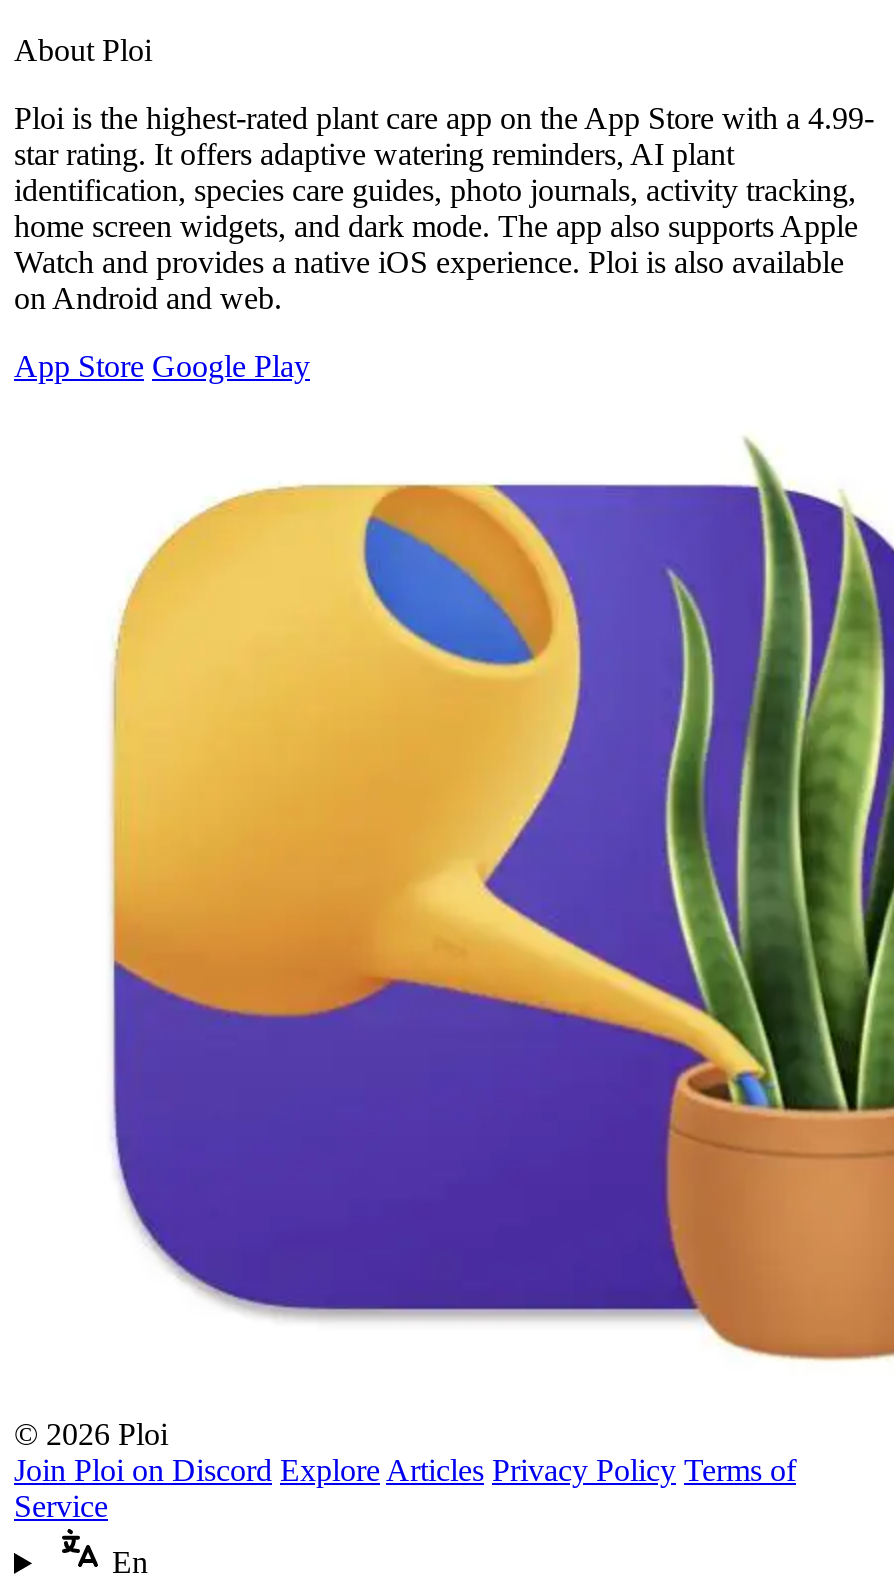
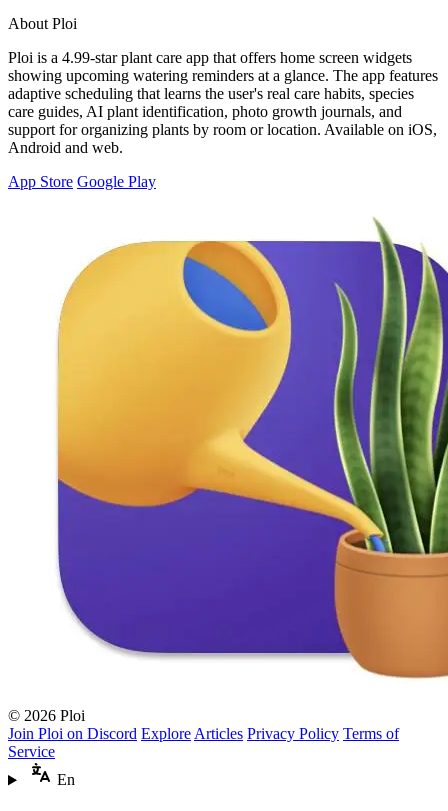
[14,102,874,316] Ploi is the highest-rated plant care app on the App Store with a 4.99- | star rating. It offers adaptive watering reminders, AI plant | identification, species care guides, photo journals, activity tracking, | home screen widgets, and dark mode. The app also supports Apple | Watch and provides a native iOS experience. Ploi is also available | on Android and web. -> [8,49,438,156] Ploi is a 4.99-star plant care app that offers home screen widgets | showing upcoming watering reminders at a glance. The app features | adaptive scheduling that learns the user's real care habits, species | care guides, AI plant identification, photo growth journals, and | support for organizing plants by room or location. Available on iOS, | Android and web.

